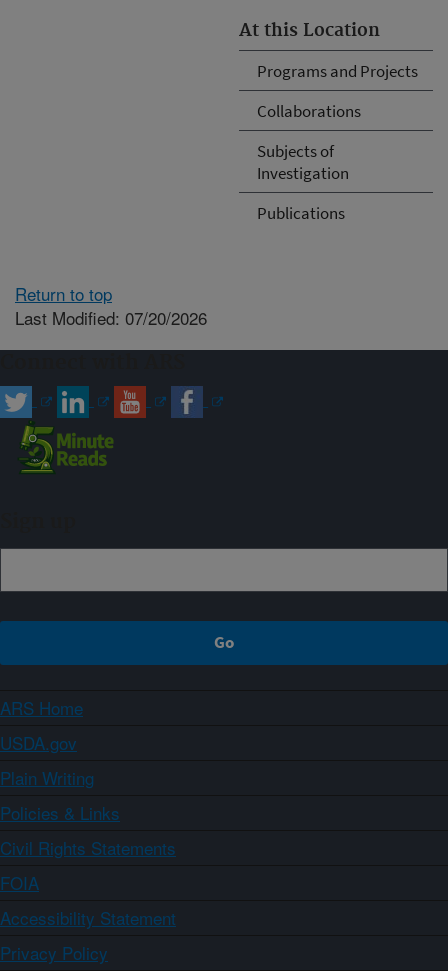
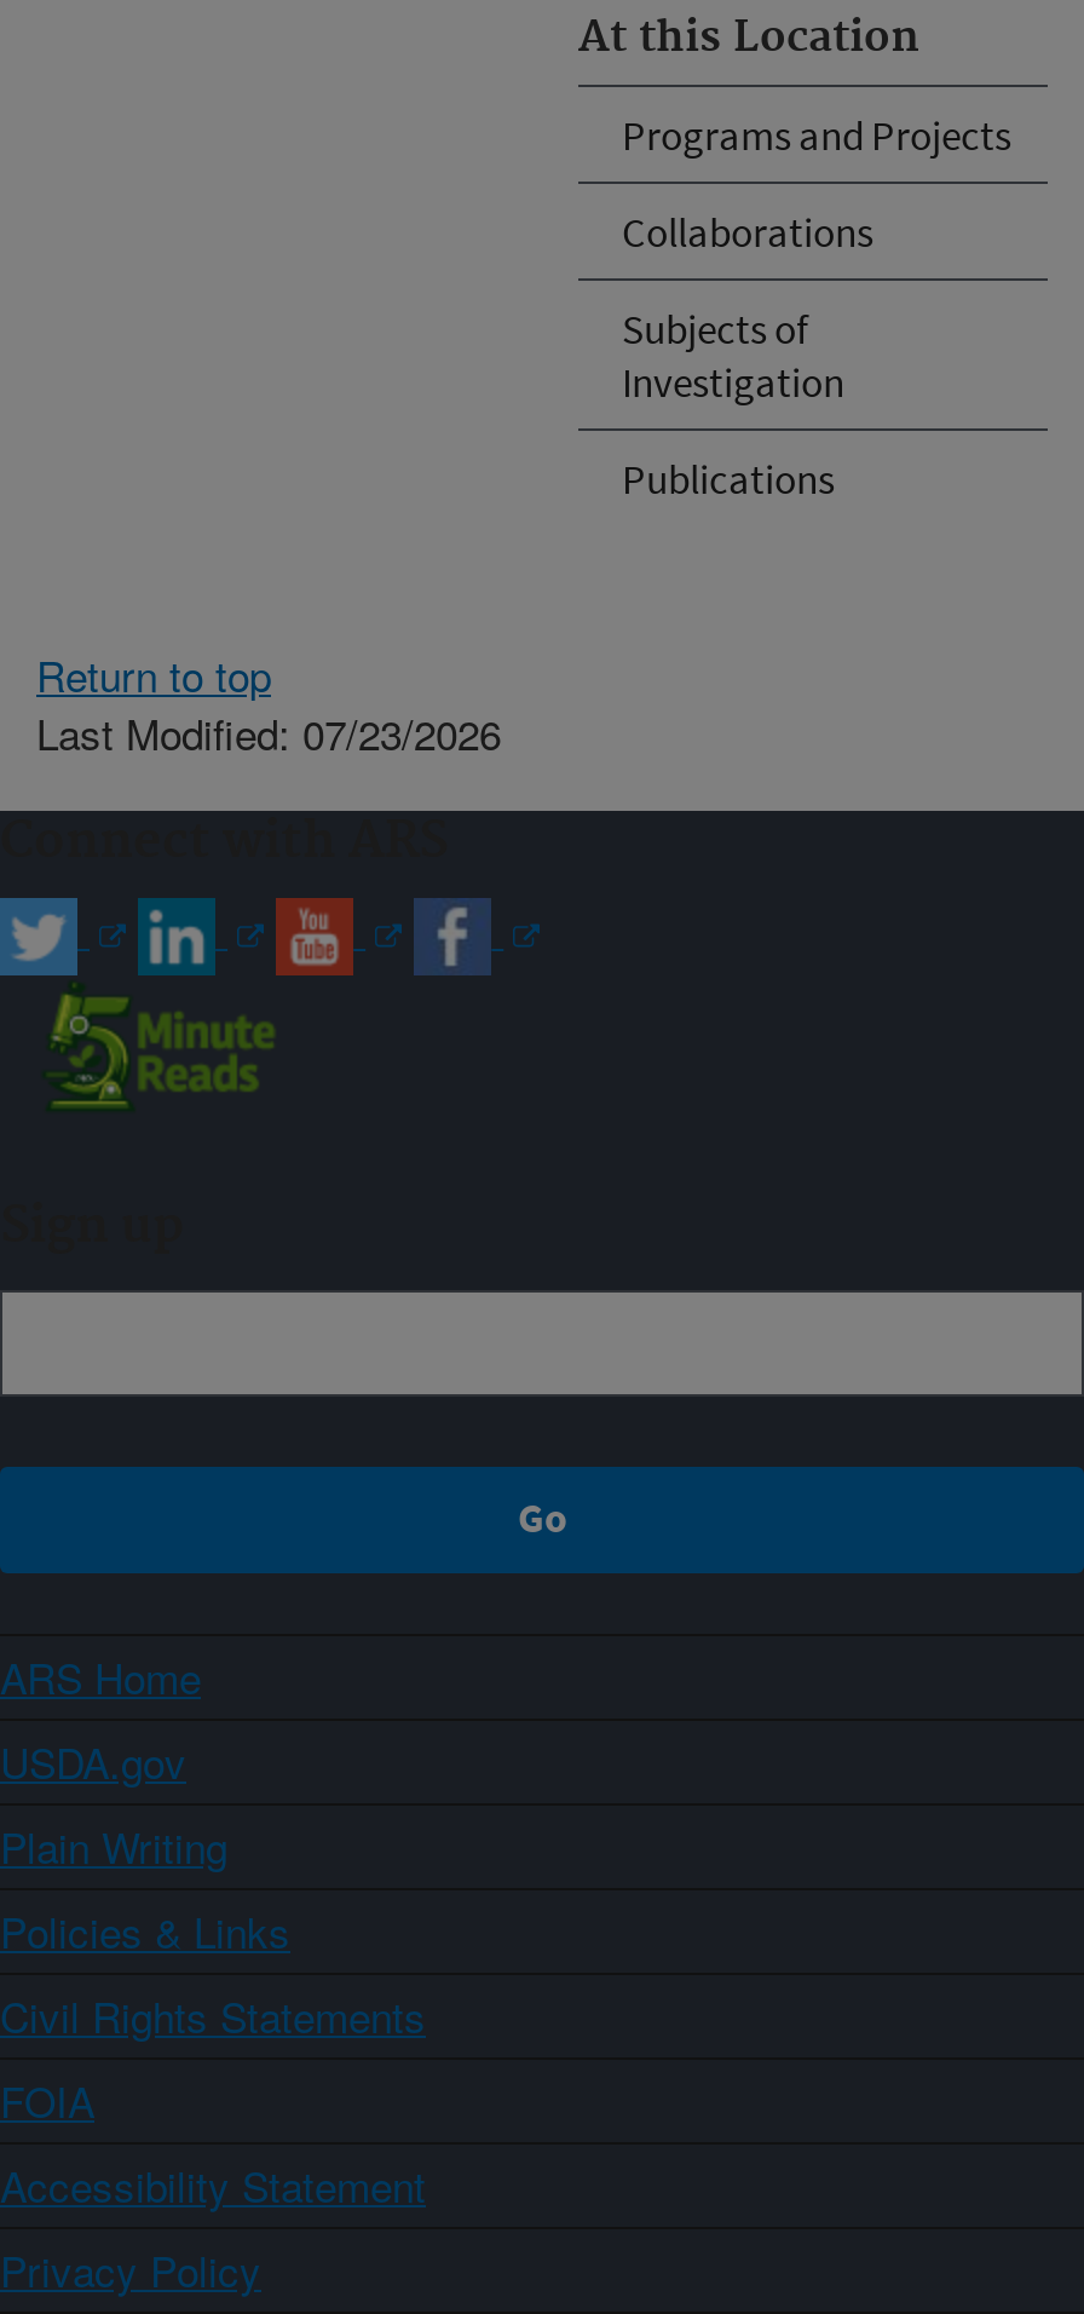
[15,305,207,330] Last Modified: 07/20/2026 -> [36,702,501,762] Last Modified: 07/23/2026

